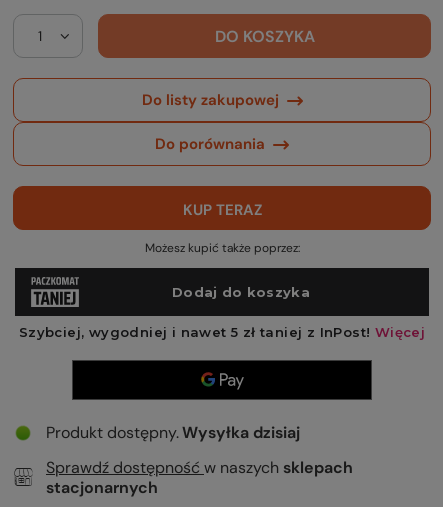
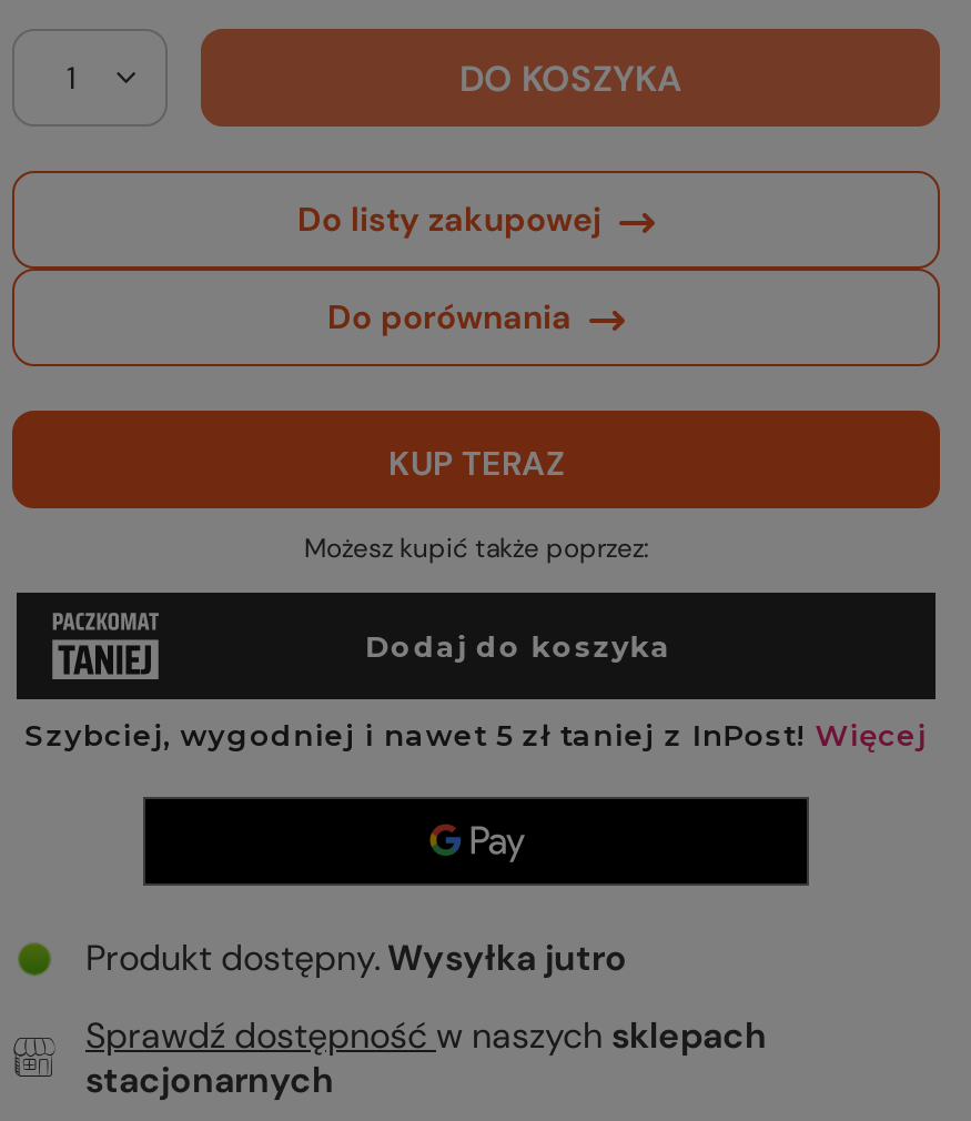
[46,422,300,443] Produkt dostępny Wysyłka dzisiaj -> [85,935,627,982] Produkt dostępny Wysyłka jutro

